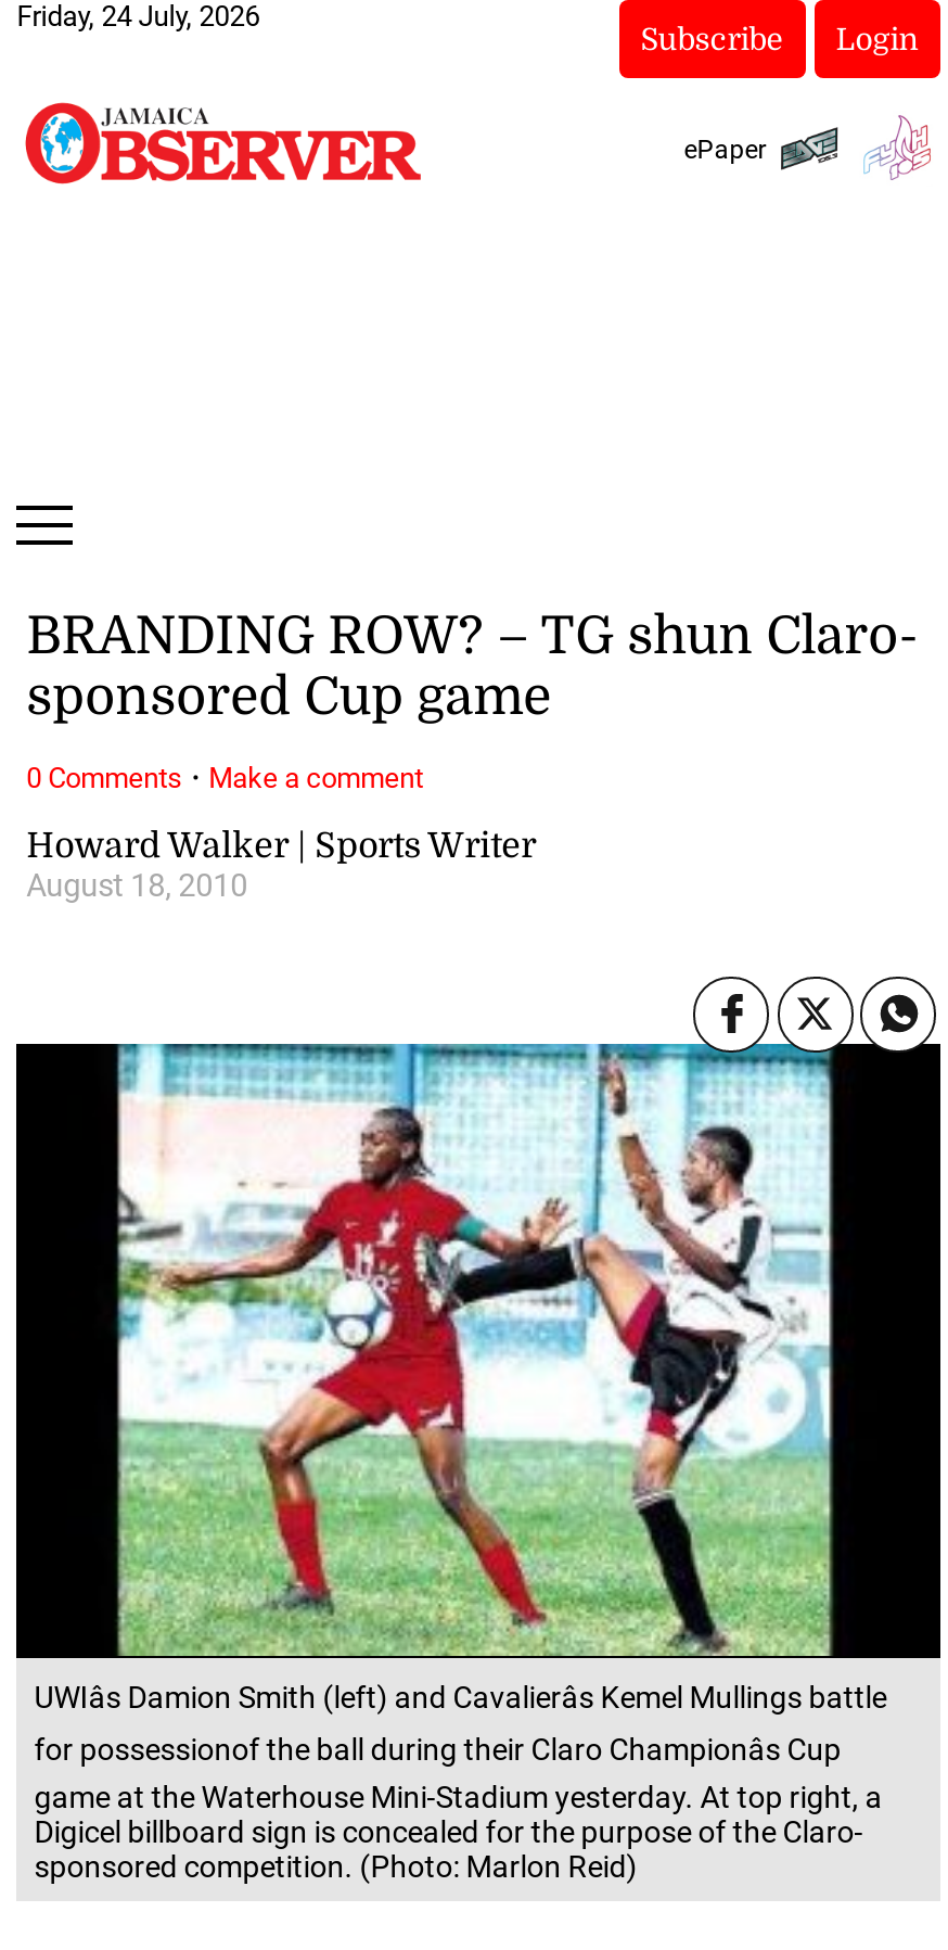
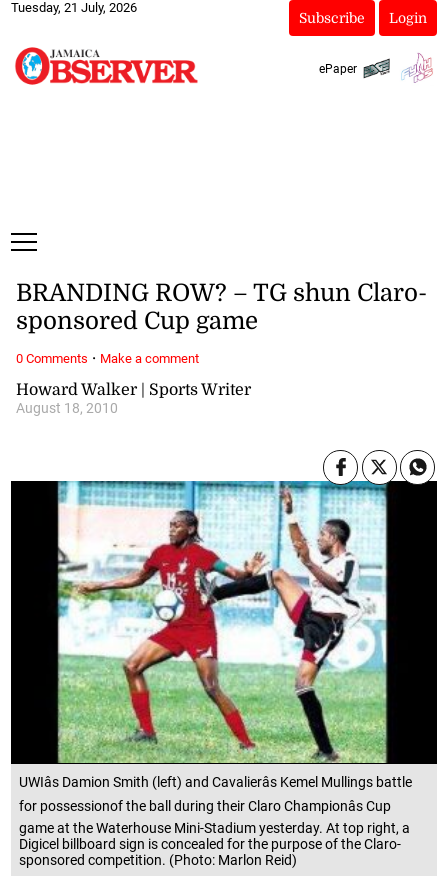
[17,0,260,33] Friday, 24 July, 2026 -> [11,0,137,15] Tuesday, 21 July, 2026

